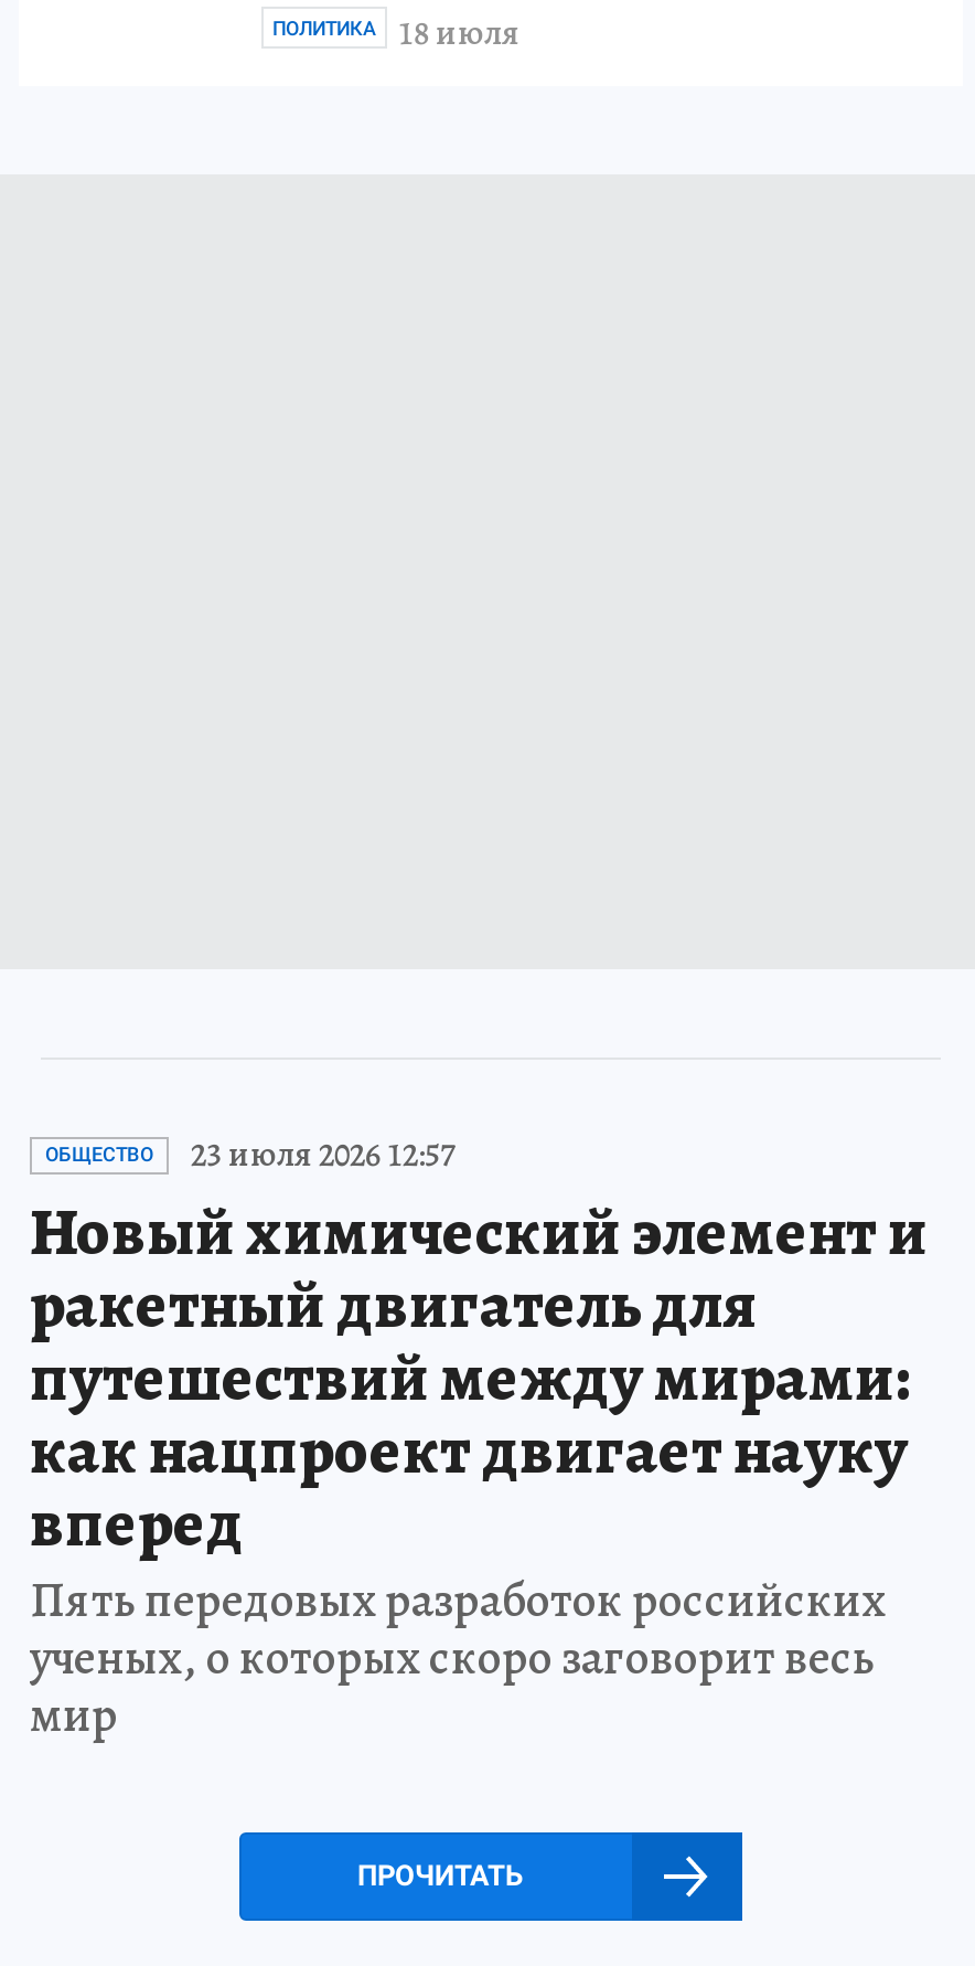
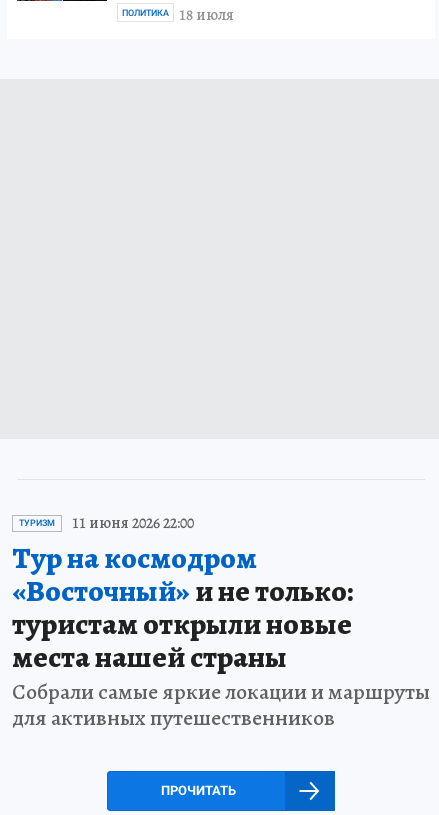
[30,1130,928,1749] ОБЩЕСТВО | 23 июля 2026 12:57 | Новый химический элемент и | ракетный двигатель для | путешествий между мирами: | как нацпроект двигает науку | вперед | Пять передовых разработок российских | ученых, о которых скоро заговорит весь | мир -> [12,512,430,733] ТУРИЗМ | 11 июня 2026 22:00 | Тур на космодром | «Восточный»и не только: | туристам открыли новые | места нашей страны | Собрали самые яркие локации и маршруты | для активных путешественников

